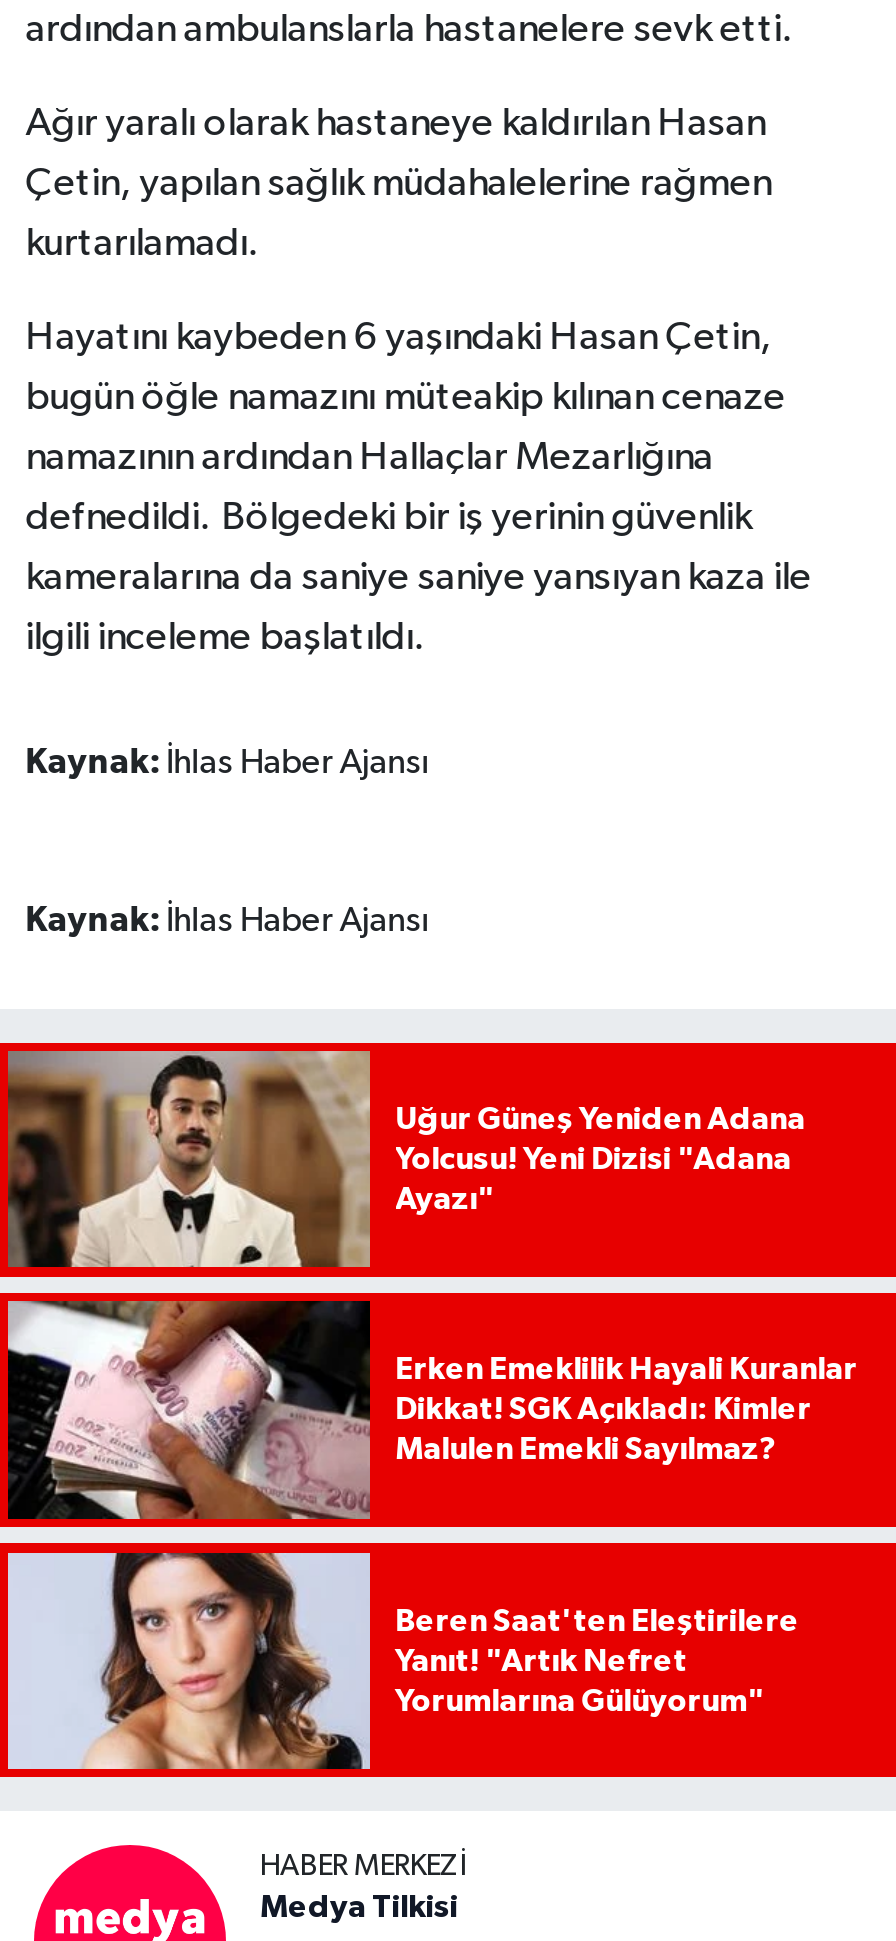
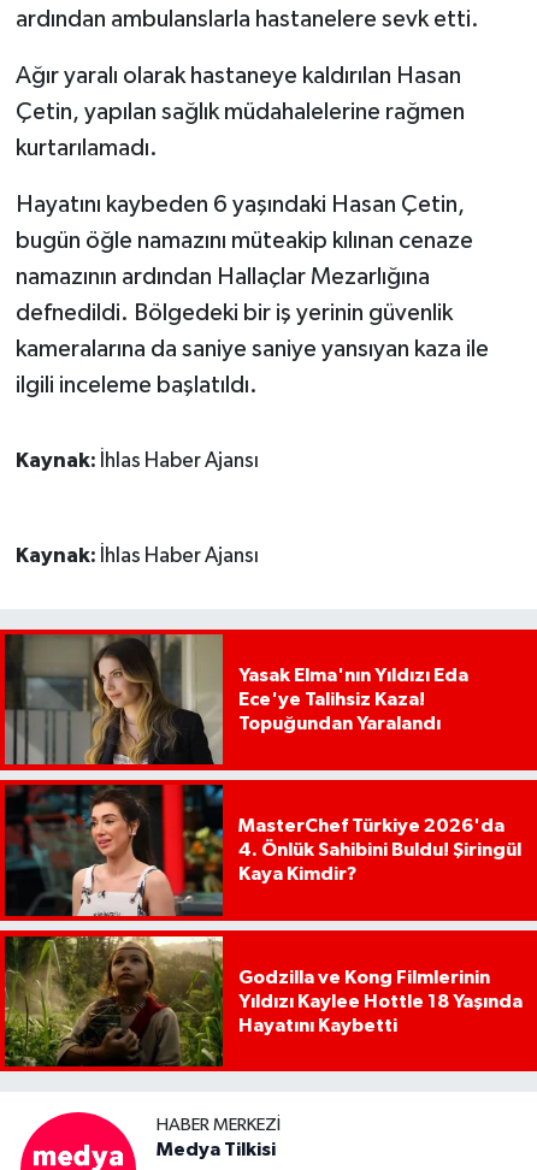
[6,1049,805,1269] [image] | Uğur Güneş Yeniden Adana | Yolcusu! Yeni Dizisi "Adana | Ayazı" -> [4,633,468,766] [image] | Yasak Elma'nın Yıldızı Eda | Ece'ye Talihsiz Kaza! | Topuğundan Yaralandı
[6,1299,857,1521] [image] | Erken Emeklilik Hayali Kuranlar | Dikkat! SGK Açıkladı: Kimler | Malulen Emekli Sayılmaz? -> [4,784,521,917] [image] | MasterChef Türkiye 2026'da | 4. Önlük Sahibini Buldu! Şiringül | Kaya Kimdir?
[6,1551,799,1771] [image] | Beren Saat'ten Eleştirilere | Yanıt! "Artık Nefret | Yorumlarına Gülüyorum" -> [4,935,522,1068] [image] | Godzilla ve Kong Filmlerinin | Yıldızı Kaylee Hottle 18 Yaşında | Hayatını Kaybetti

